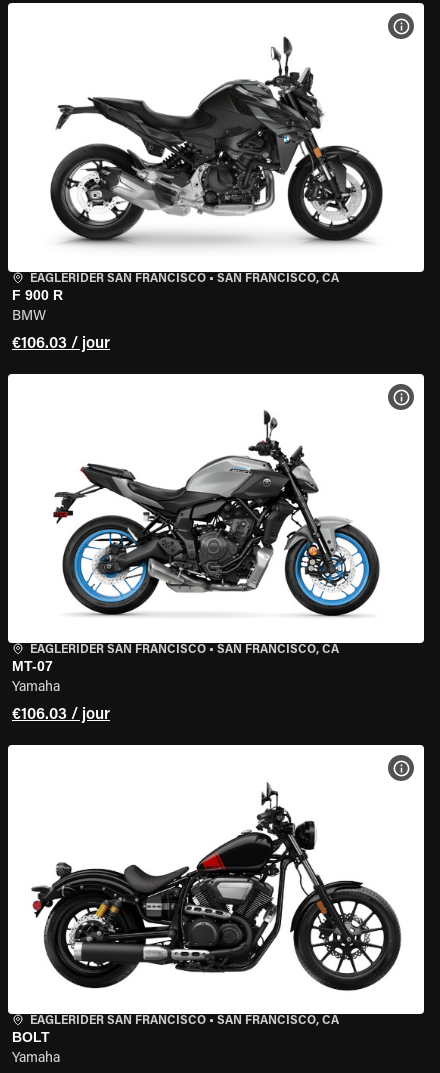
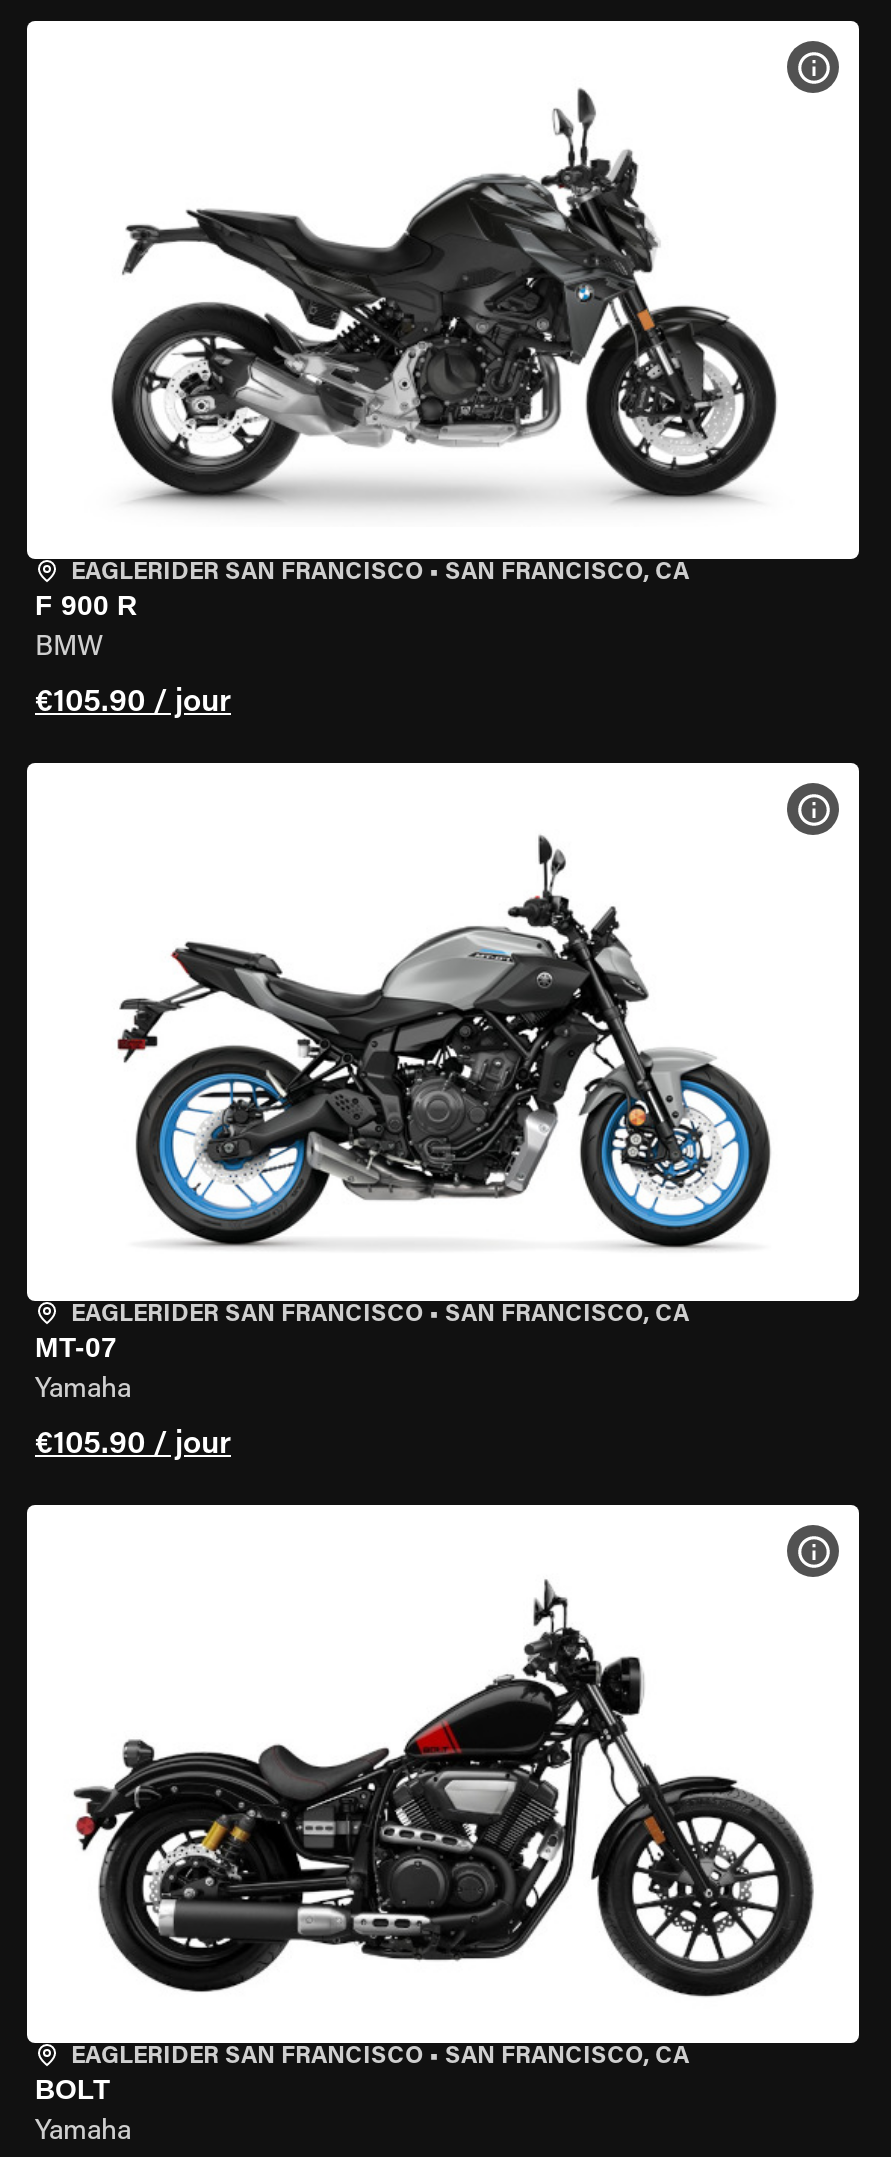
[12,336,110,352] €106.03 / jour -> [35,687,231,719] €105.90 / jour
[12,707,110,723] €106.03 / jour -> [35,1429,231,1461] €105.90 / jour

